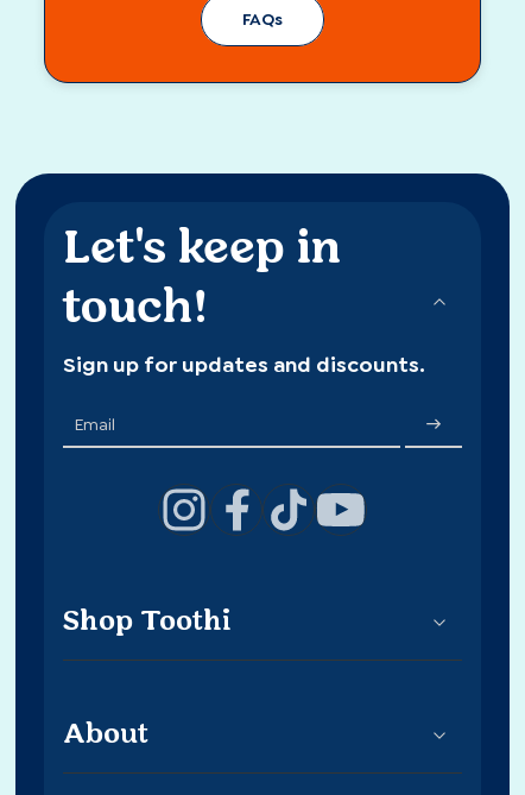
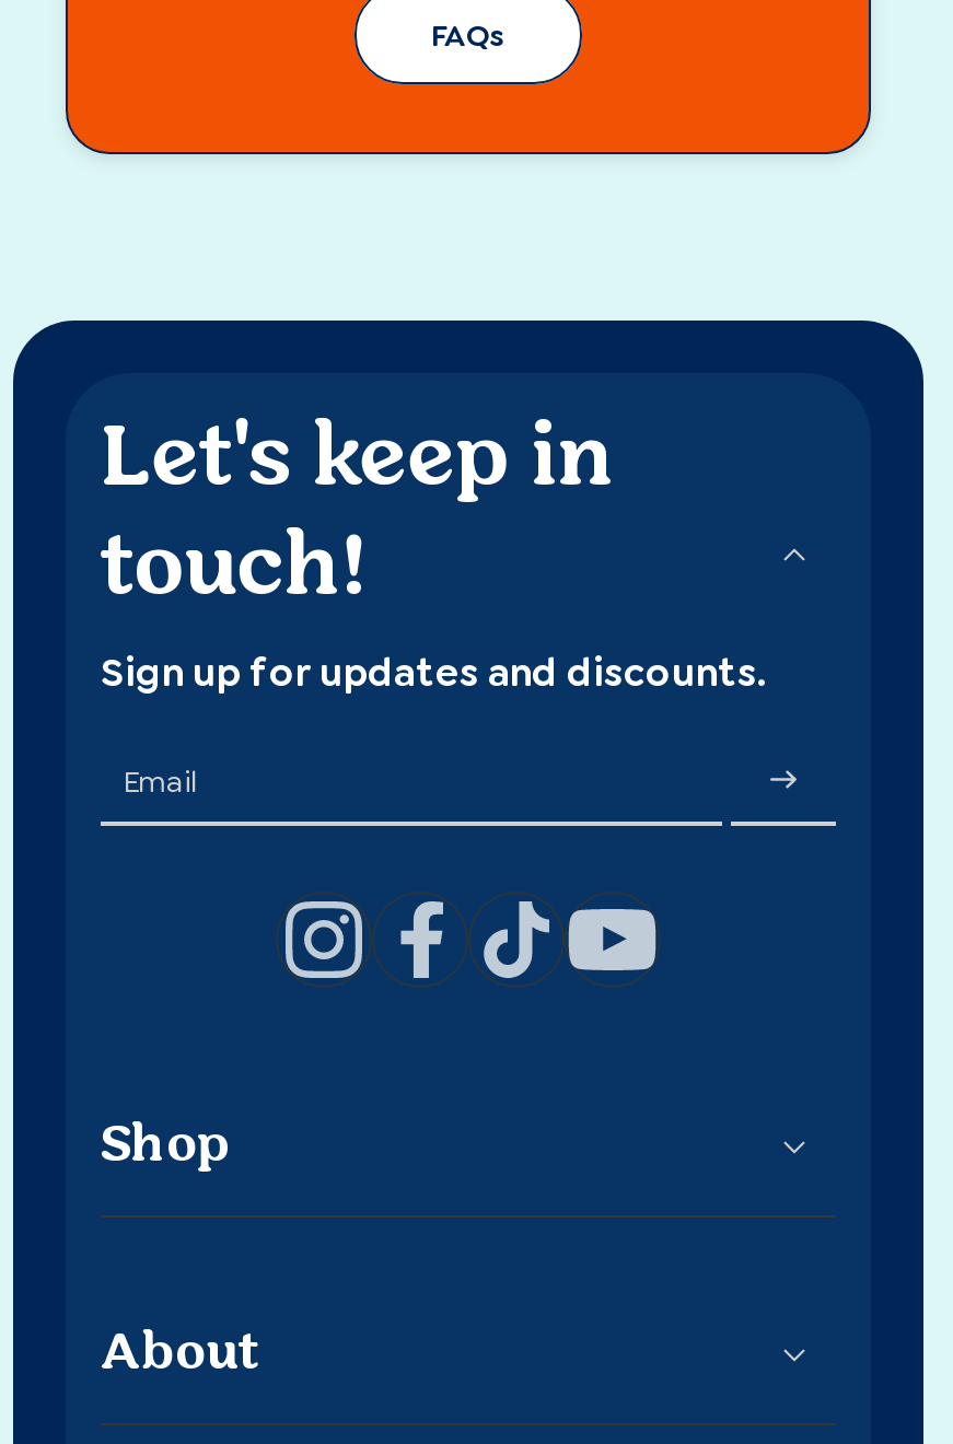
[63,609,232,637] Shop Toothi -> [101,1121,230,1174] Shop

